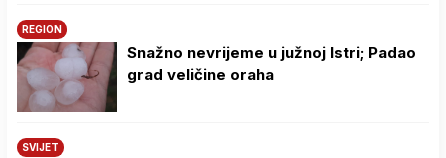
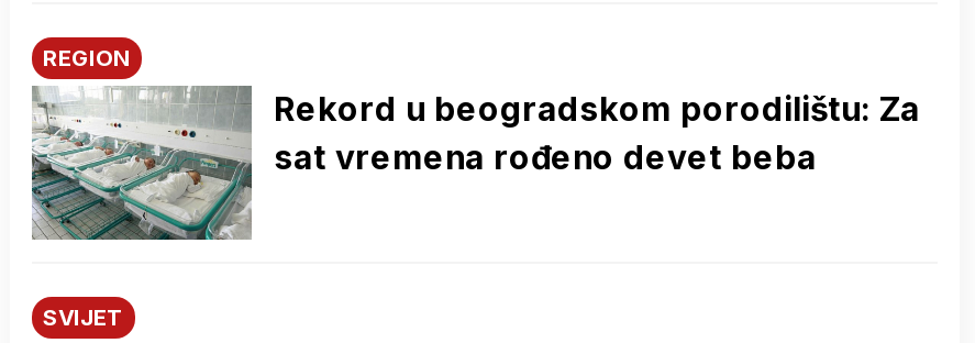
[16,41,416,113] [image] | Snažno nevrijeme u južnoj Istri; Padao | grad veličine oraha -> [30,86,920,242] [image] | Rekord u beogradskom porodilištu: Za | sat vremena rođeno devet beba

